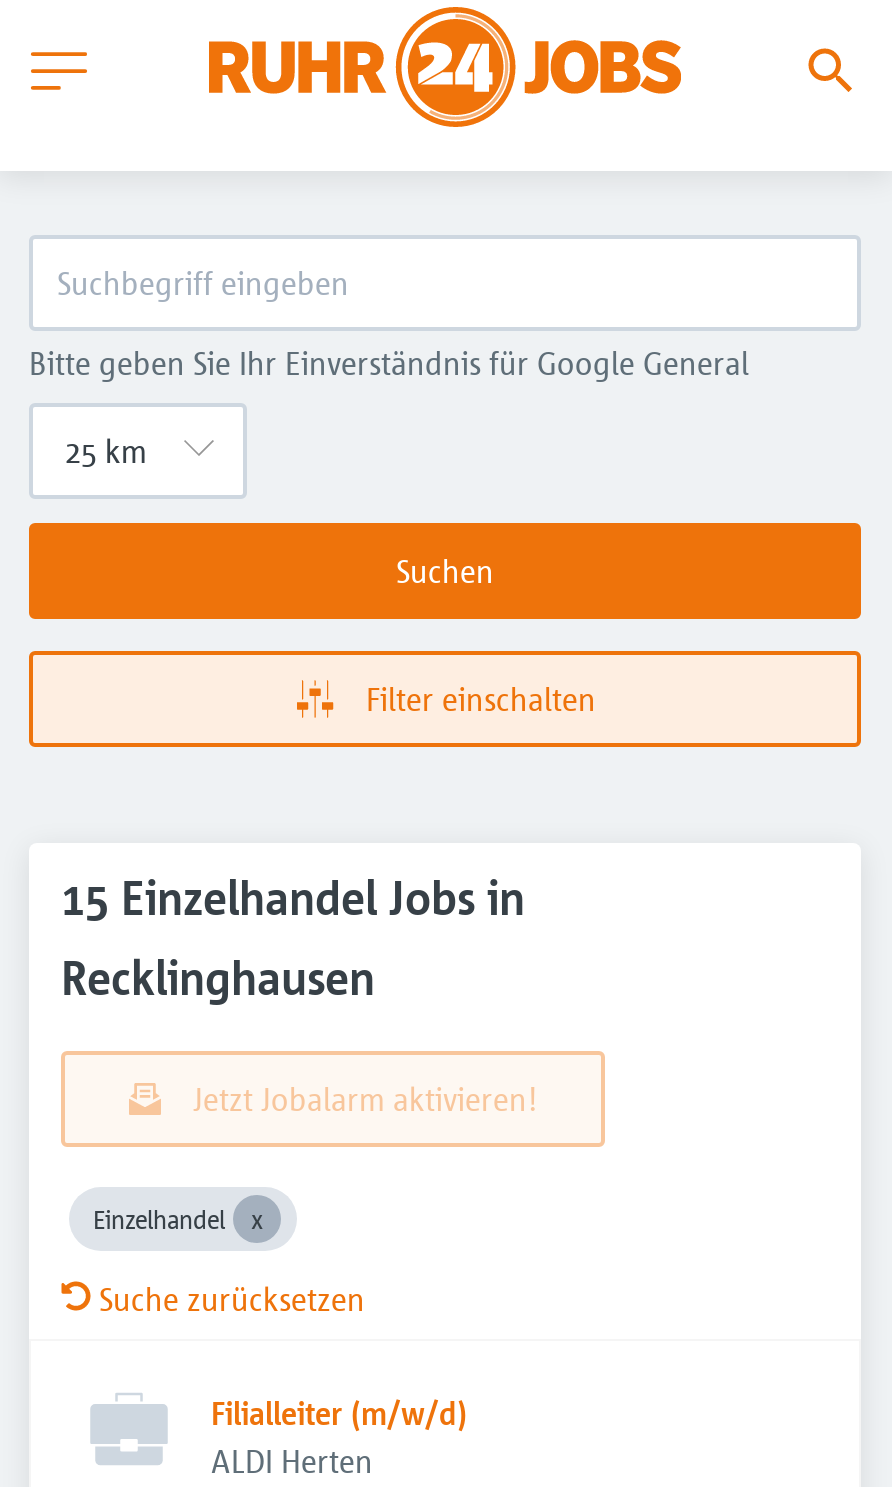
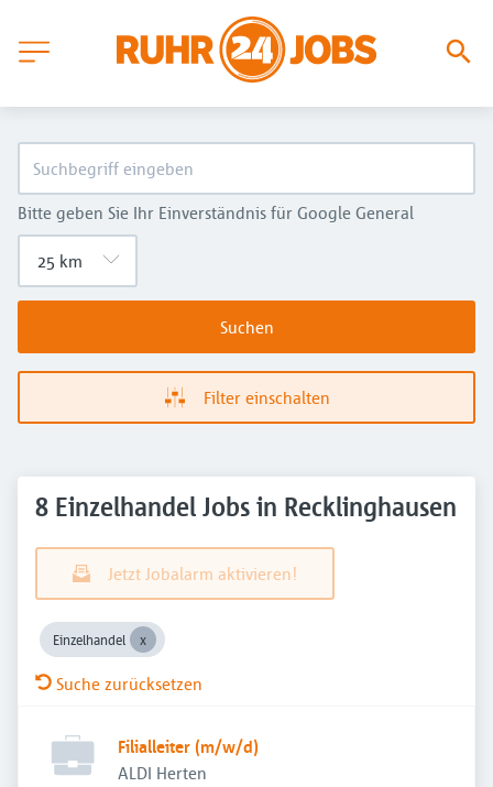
[61,869,525,1007] 15 Einzelhandel Jobs in | Recklinghausen -> [35,491,457,523] 8 Einzelhandel Jobs in Recklinghausen

